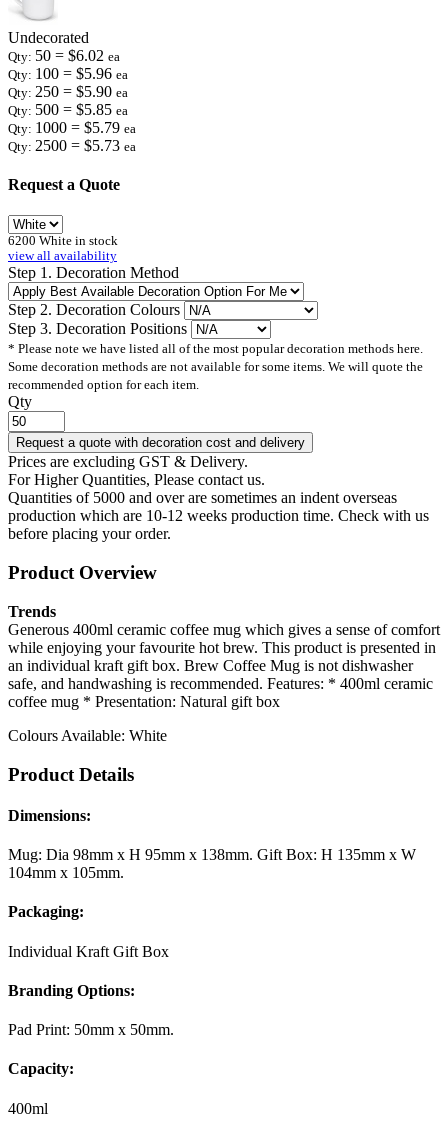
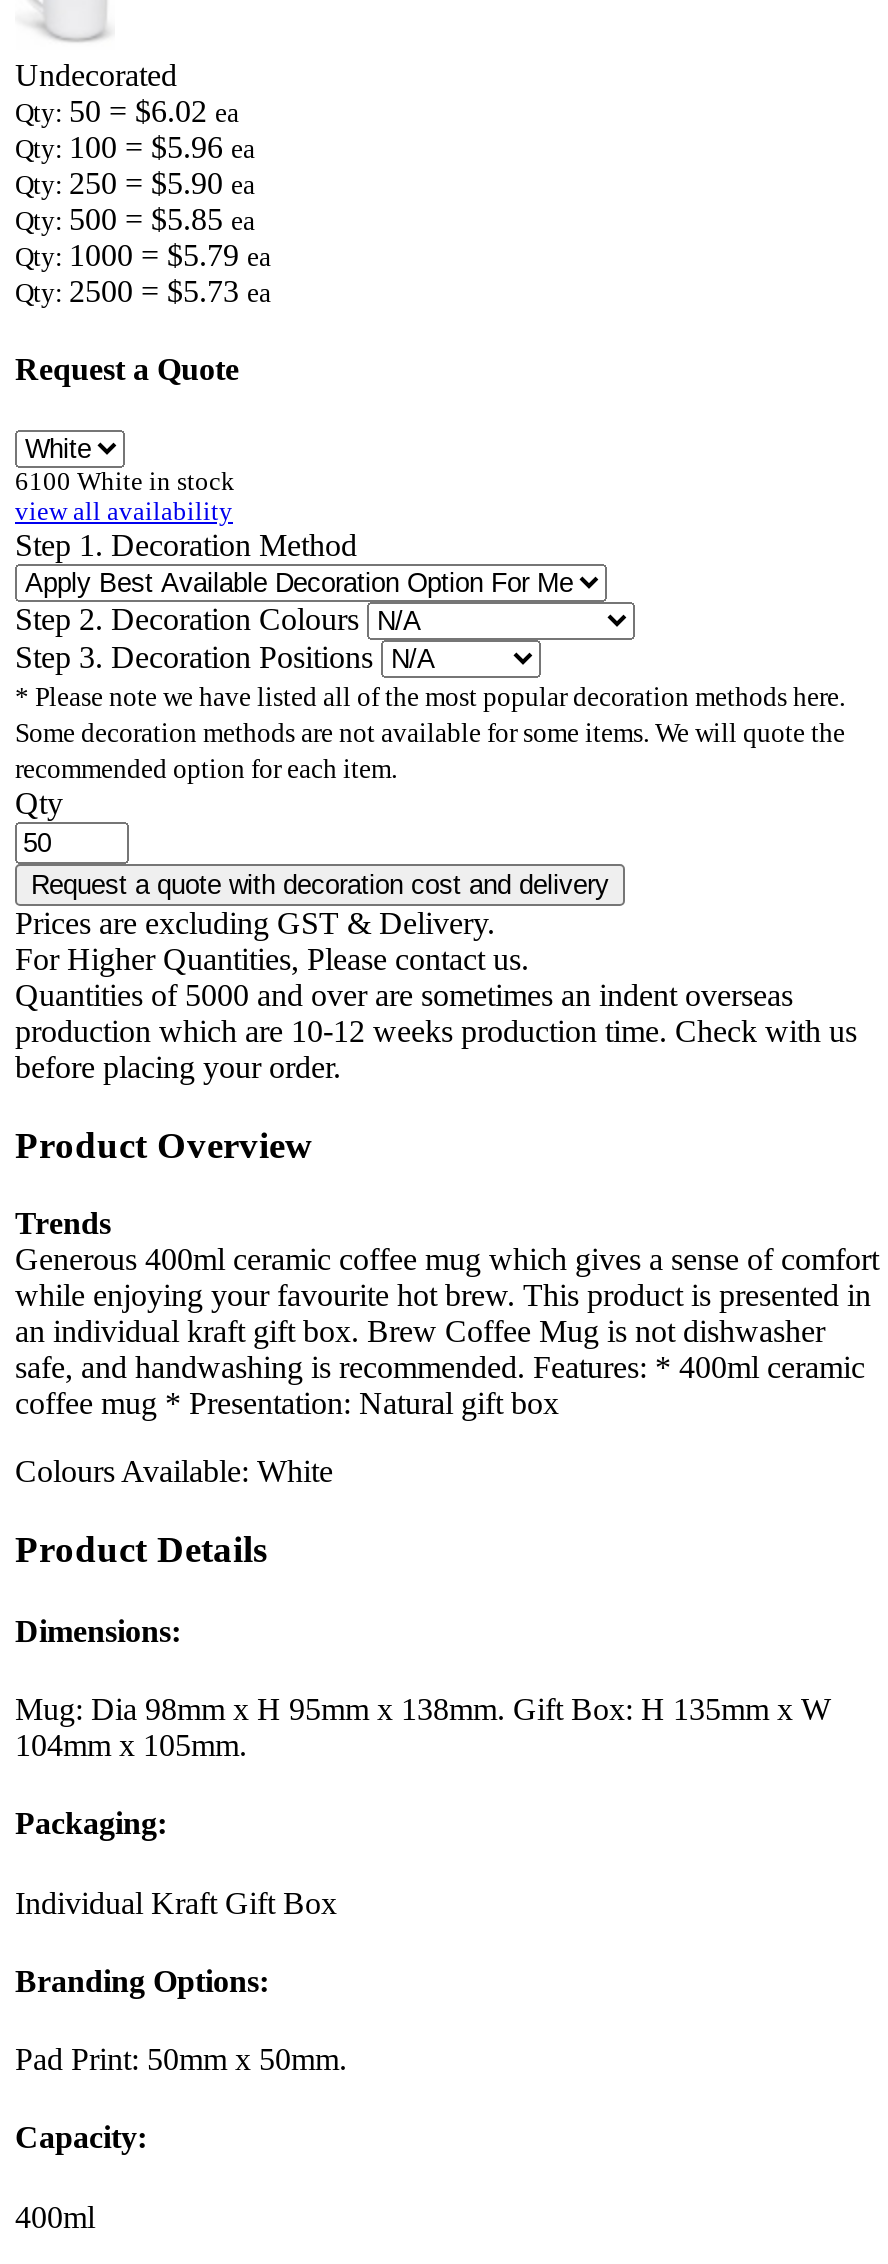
[8,234,118,248] 6200 White in stock -> [15,469,235,497] 6100 White in stock

